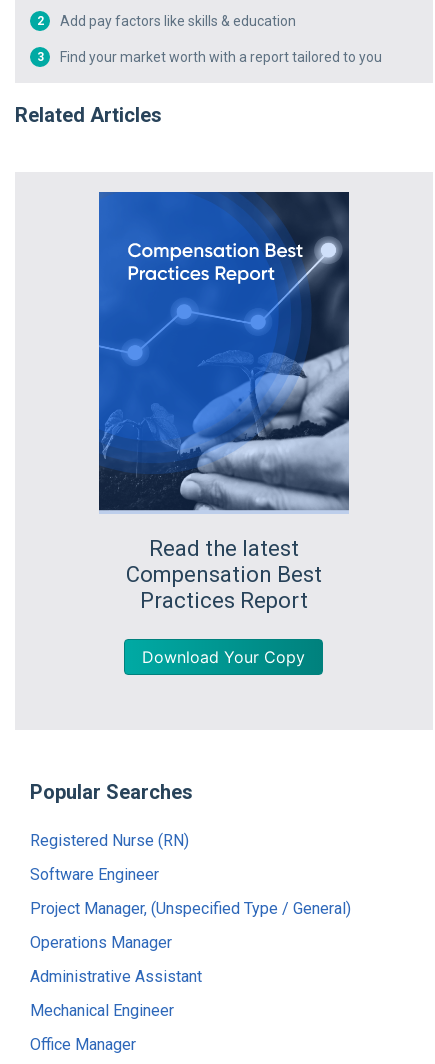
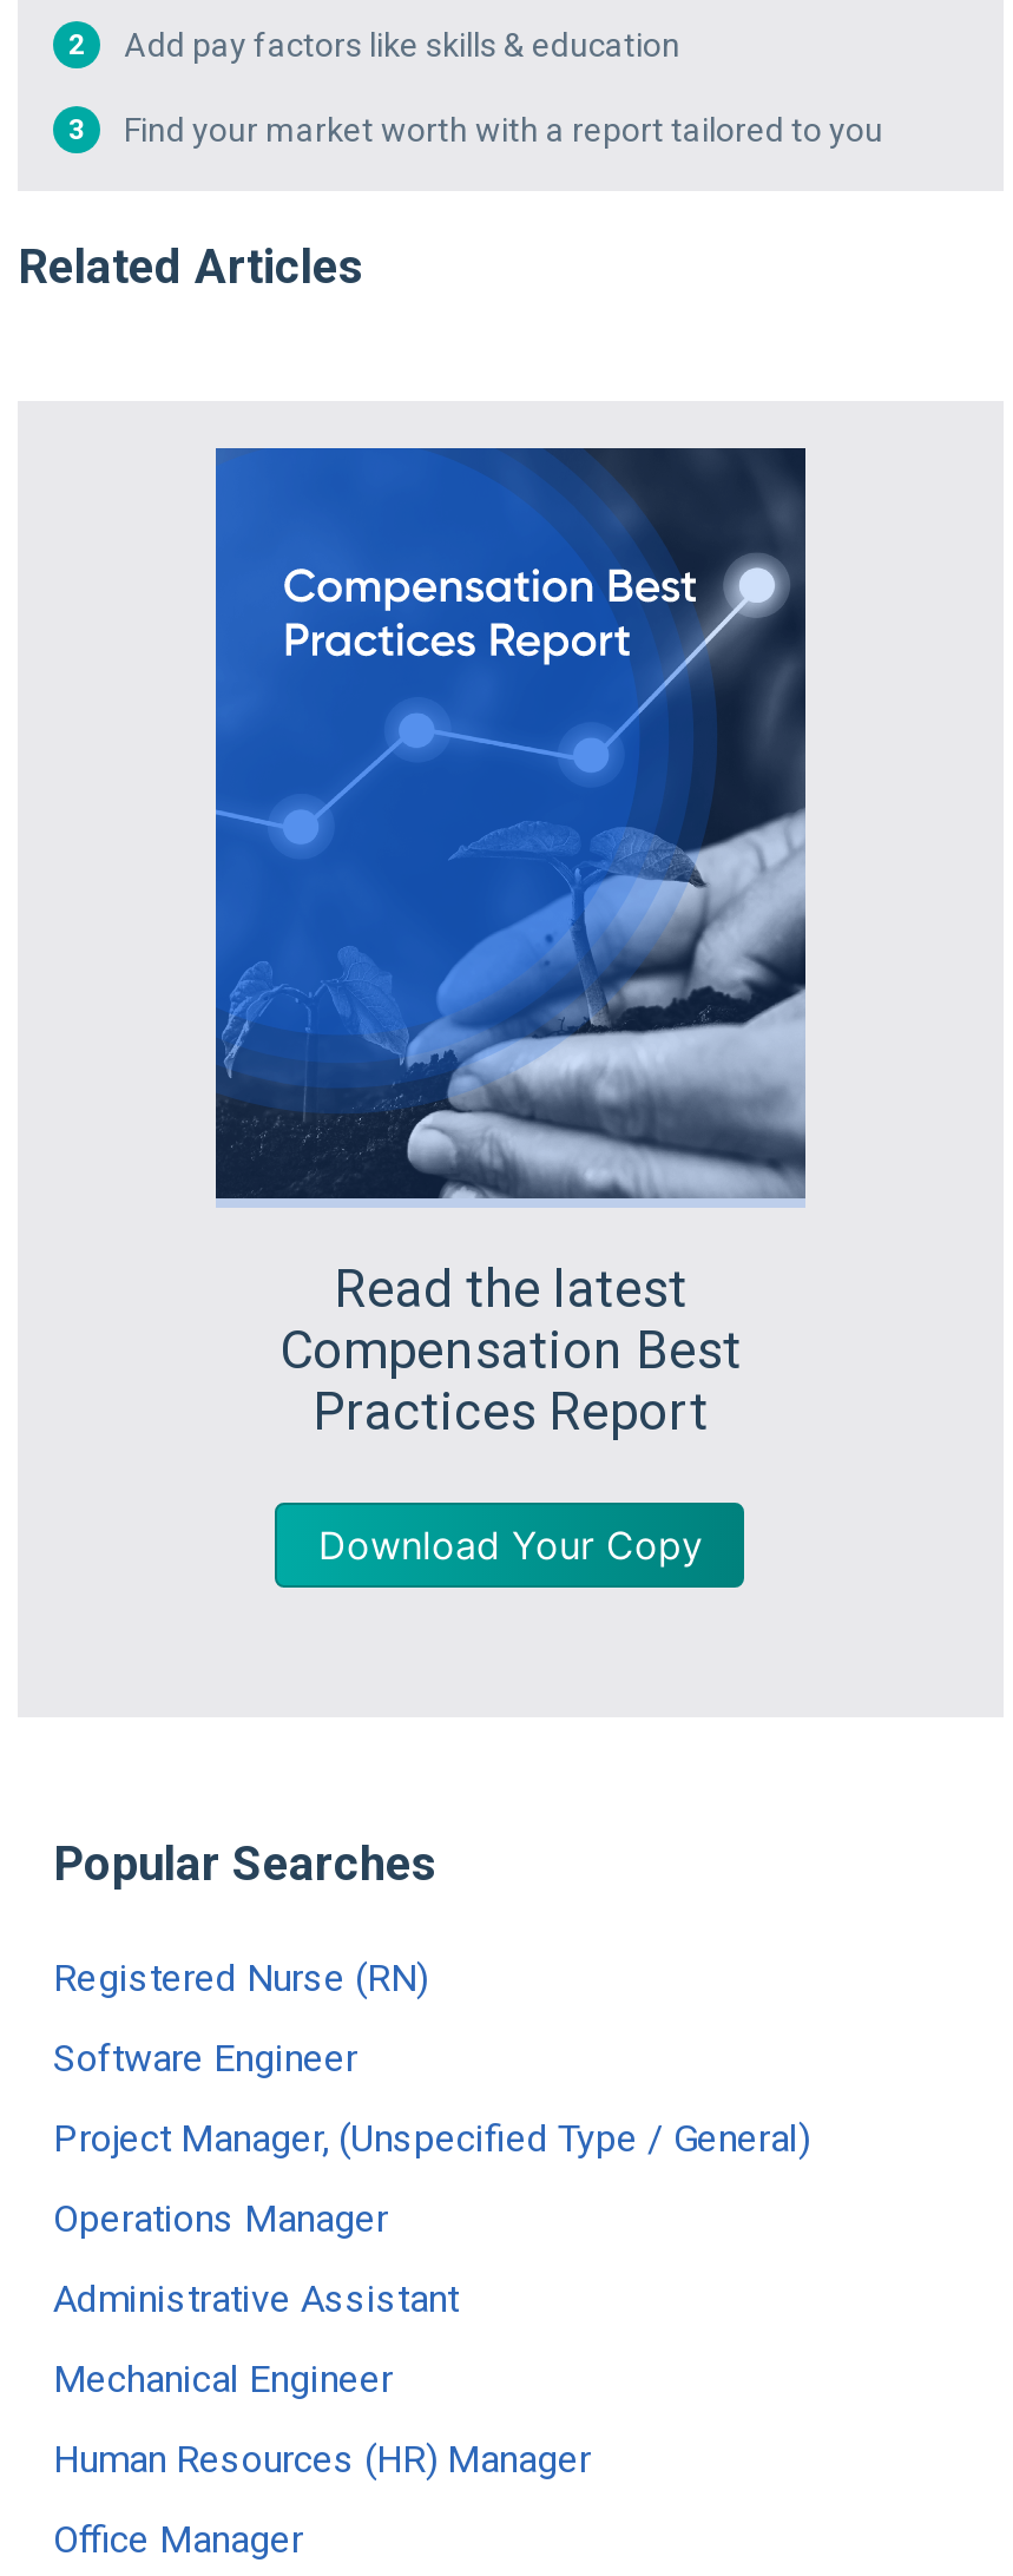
none -> [53,2438,591,2483] Human Resources (HR) Manager

